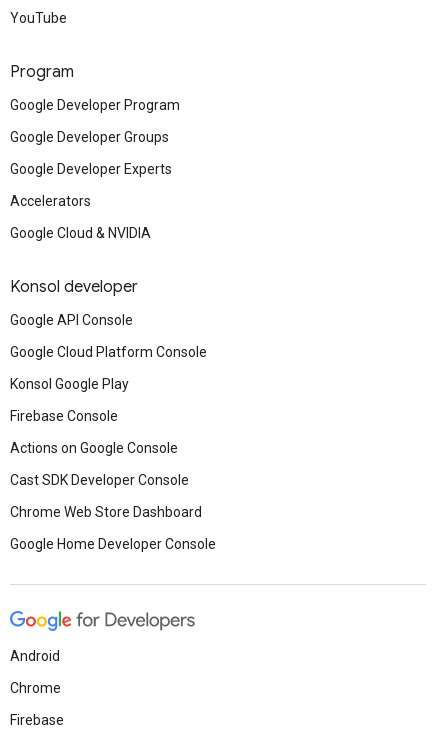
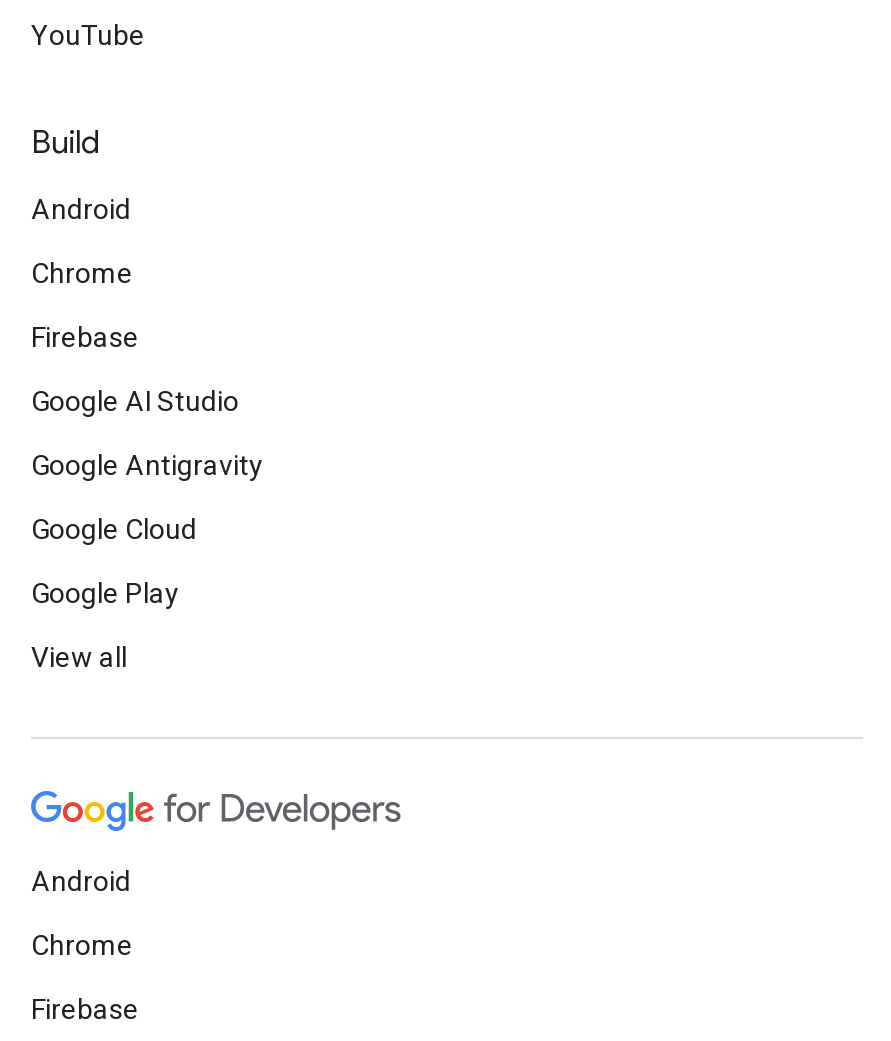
[10,62,216,552] Program | Google Developer Program | Google Developer Groups | Google Developer Experts | Accelerators | Google Cloud & NVIDIA | Konsol developer | Google API Console | Google Cloud Platform Console | Konsol Google Play | Firebase Console | Actions on Google Console | Cast SDK Developer Console | Chrome Web Store Dashboard | Google Home Developer Console -> [31,123,263,673] Build | Android | Chrome | Firebase | Google AI Studio | Google Antigravity | Google Cloud | Google Play | View all

